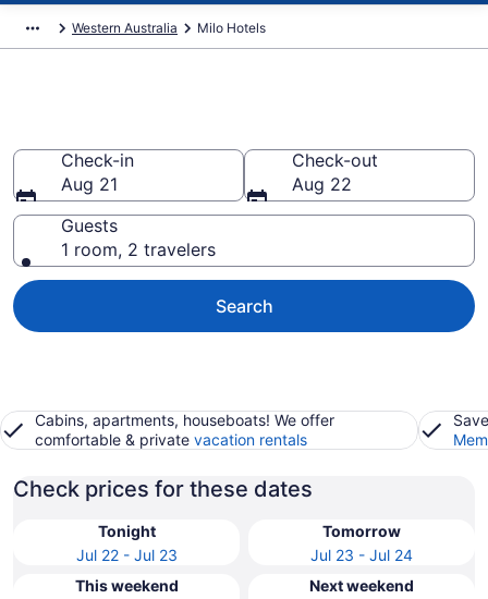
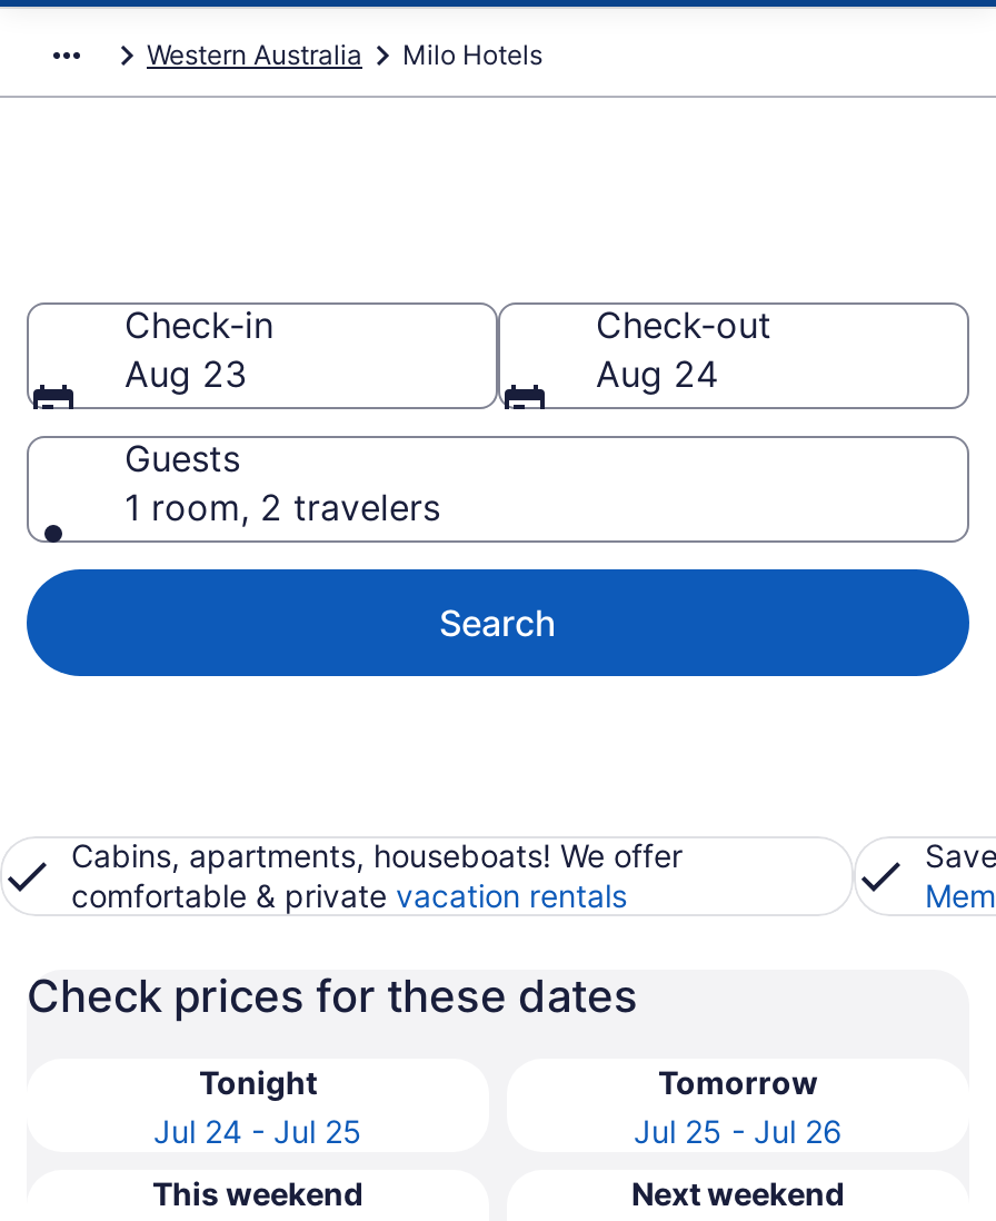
[61,173,118,195] Aug 21 -> [124,351,247,396] Aug 23
[292,173,352,195] Aug 22 -> [596,351,718,396] Aug 24
[76,546,177,564] Jul 22 - Jul 23 -> [153,1112,362,1150] Jul 24 - Jul 25
[310,546,413,564] Jul 23 - Jul 24 -> [634,1112,843,1150] Jul 25 - Jul 26

